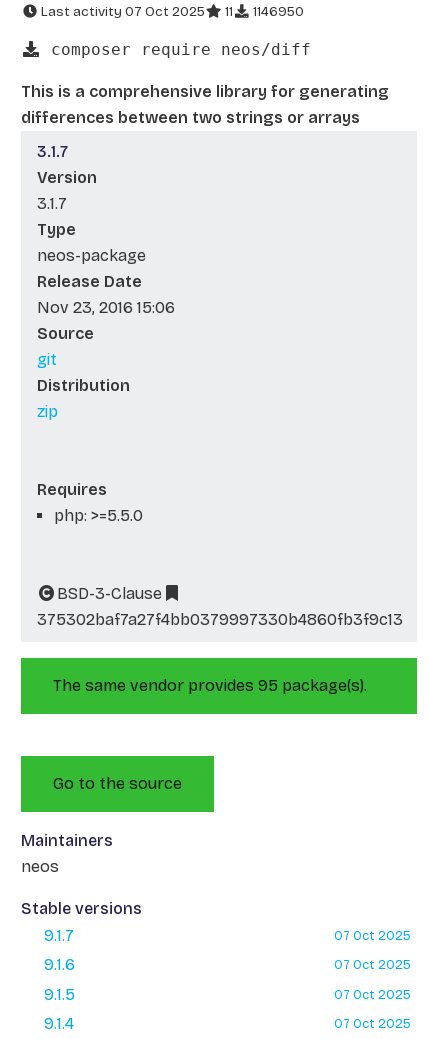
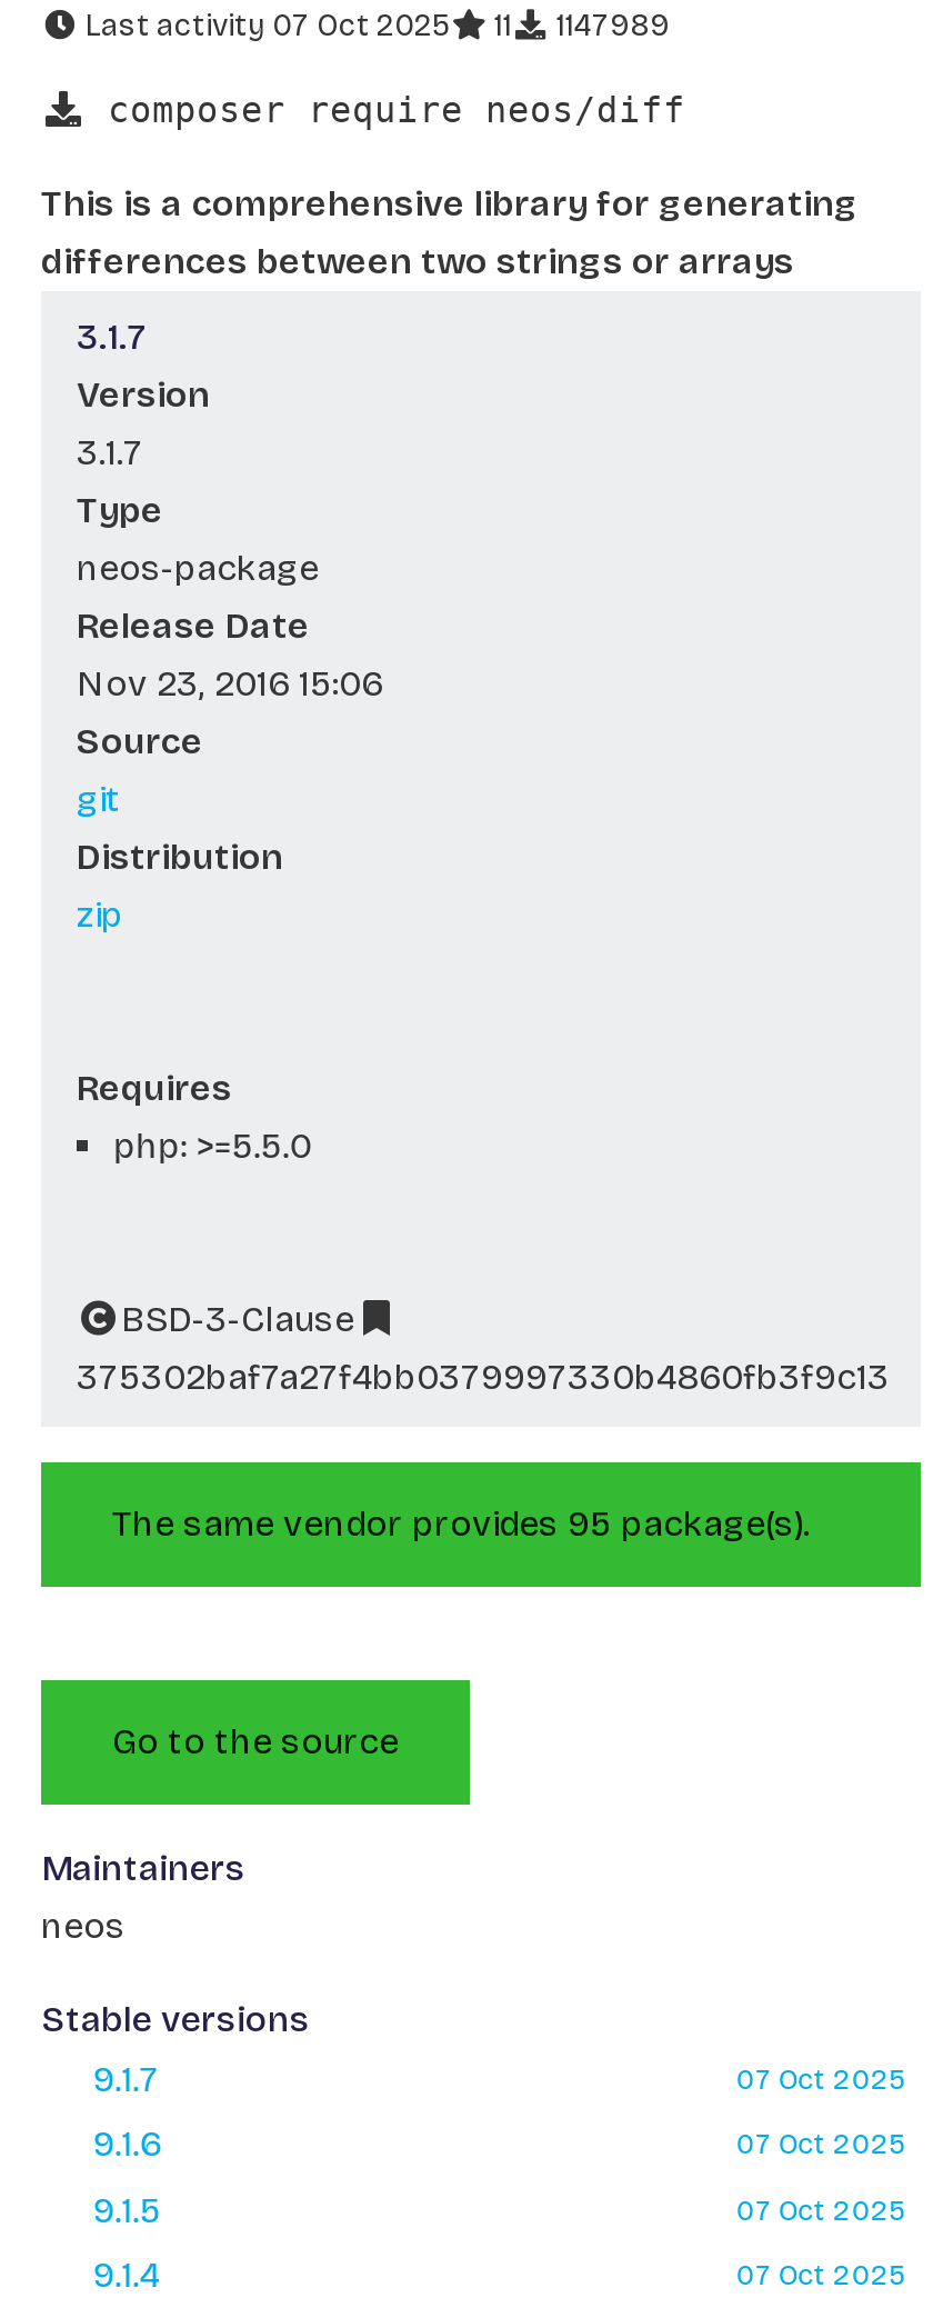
[250,3,304,20] 1146950 -> [550,7,670,44] 1147989

